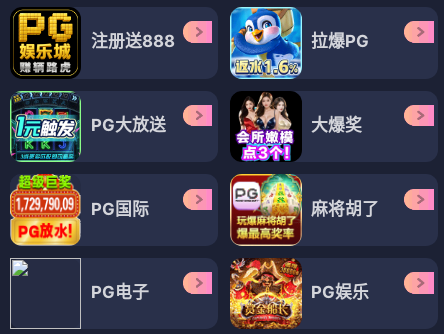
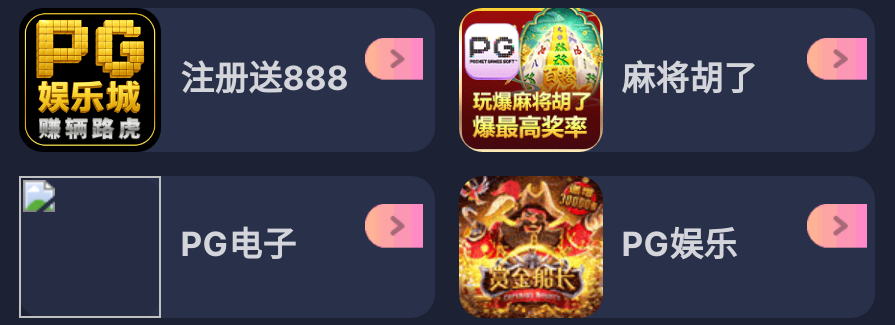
[229,6,369,79] [image] | 拉爆PG -> none
[10,91,362,162] [image] | PG大放送 | 大爆奖 -> none
[230,91,301,162] [image] -> none
[9,173,149,247] [image] | PG国际 -> none

